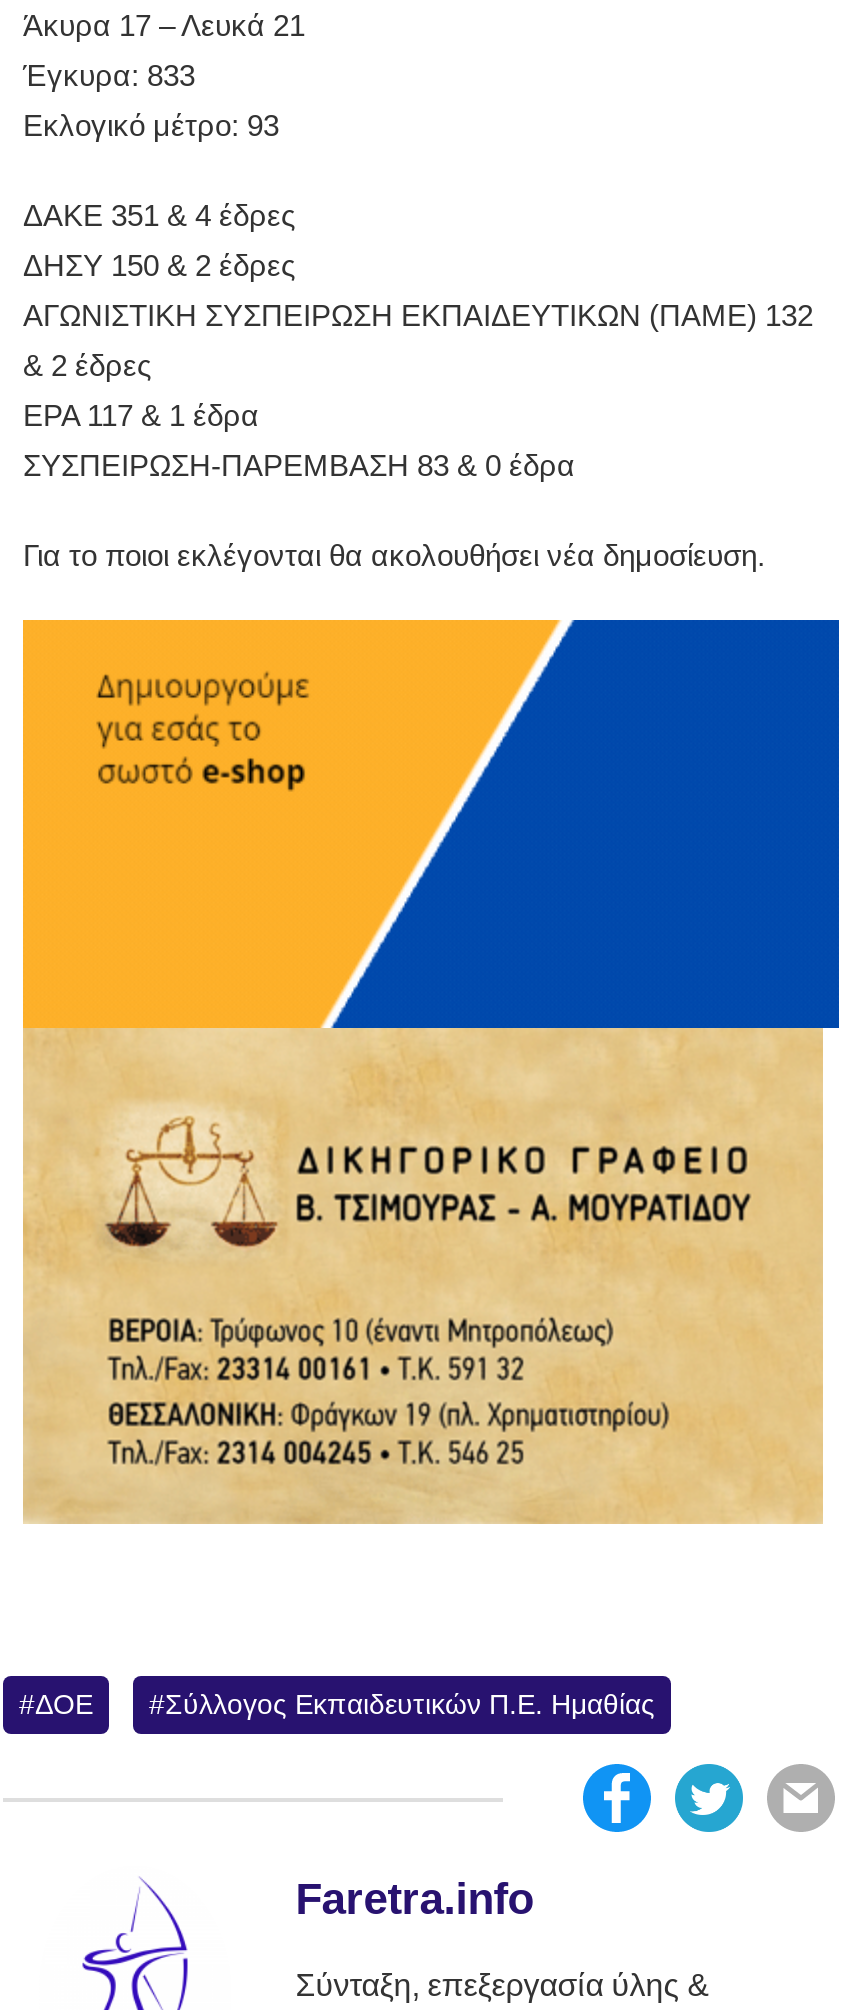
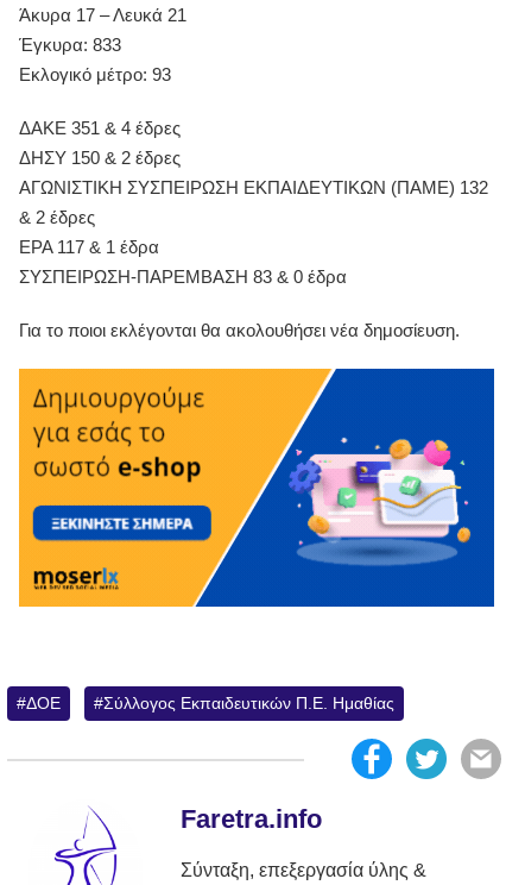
[21,618,841,1542] [image] -> [19,368,495,608] [image]

